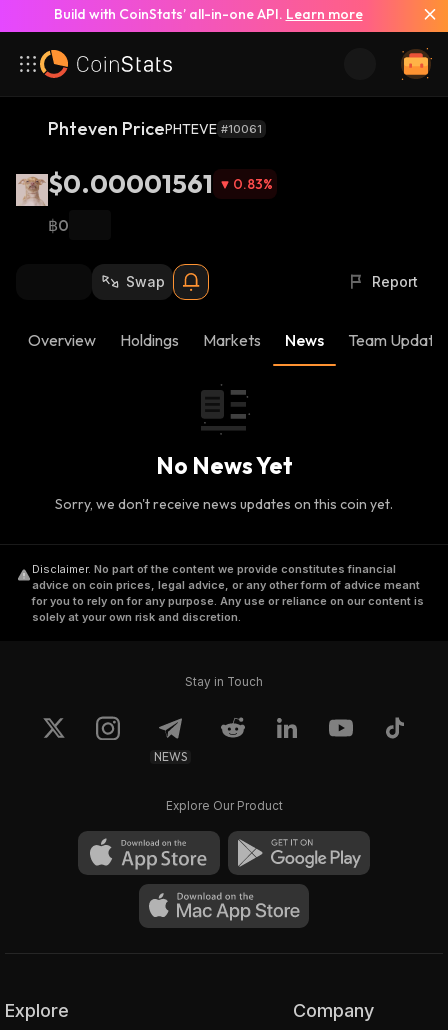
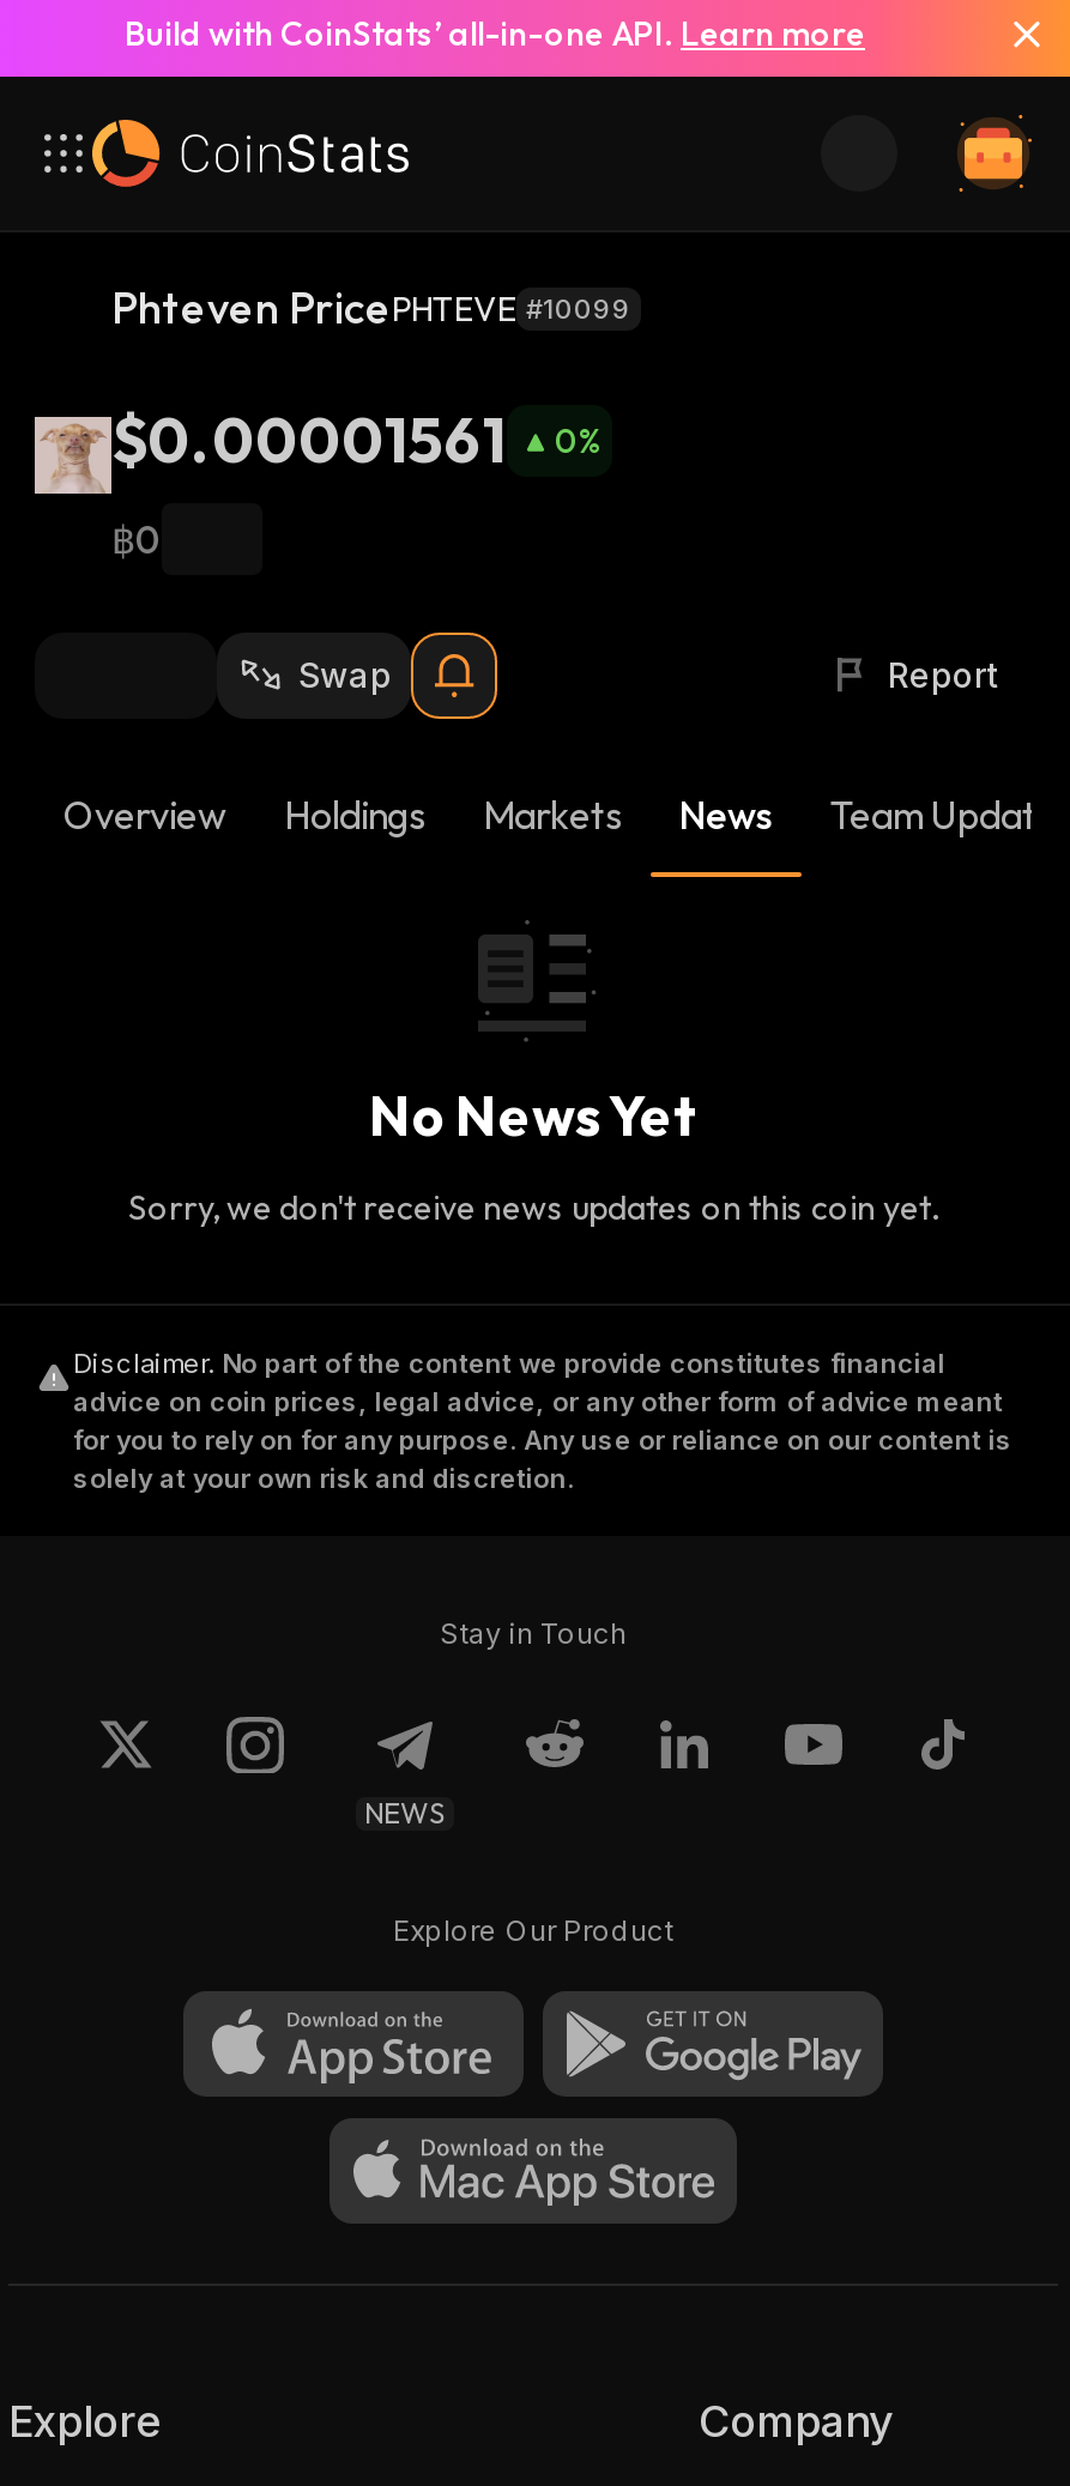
[48,117,262,140] Phteven PricePHTEVE #10061 -> [111,280,631,335] Phteven PricePHTEVE #10099
[48,167,273,200] $0.00001561 0.83% -> [111,400,603,479] $0.00001561 0%

